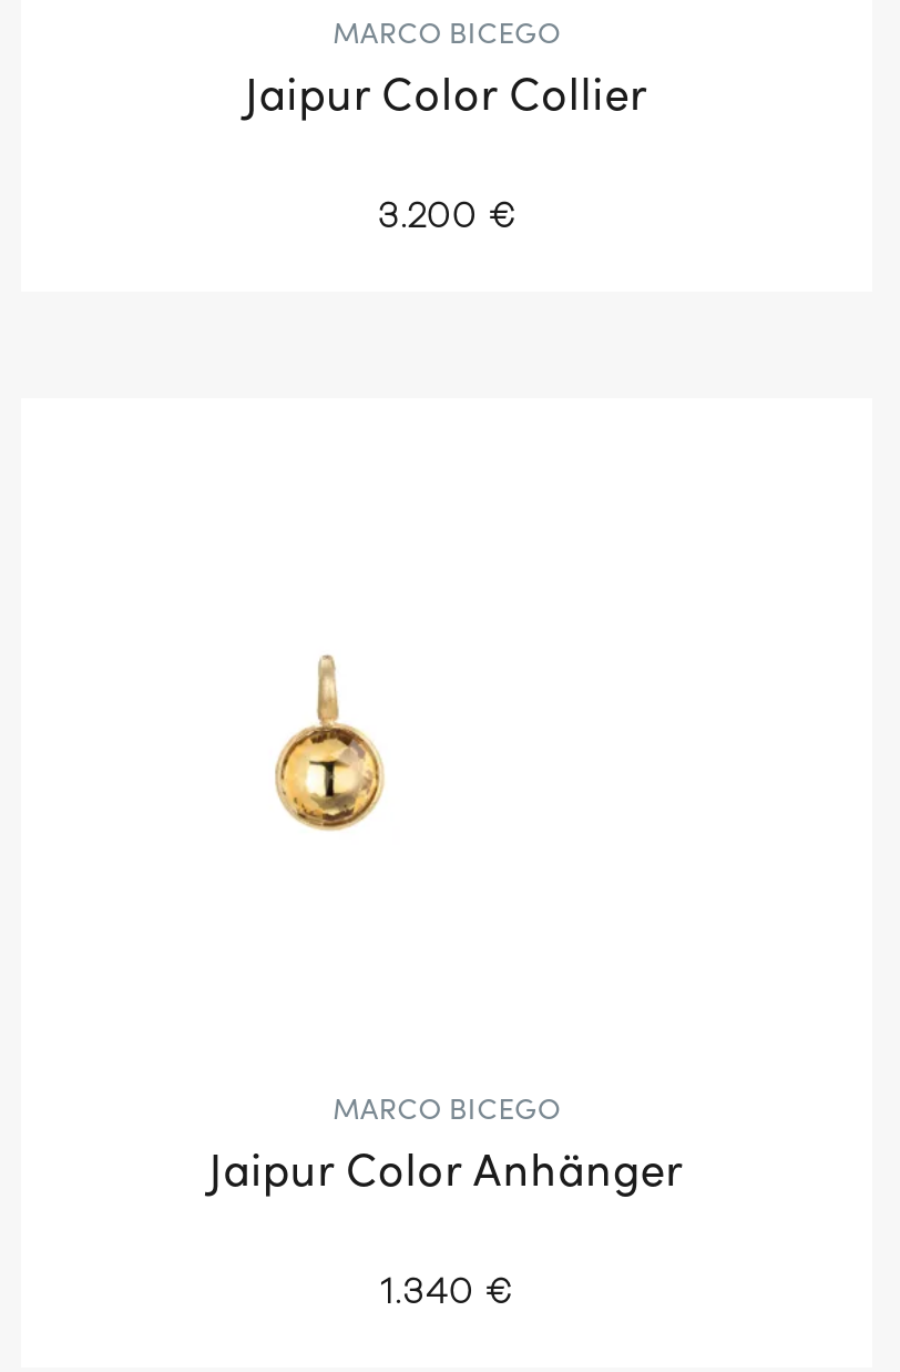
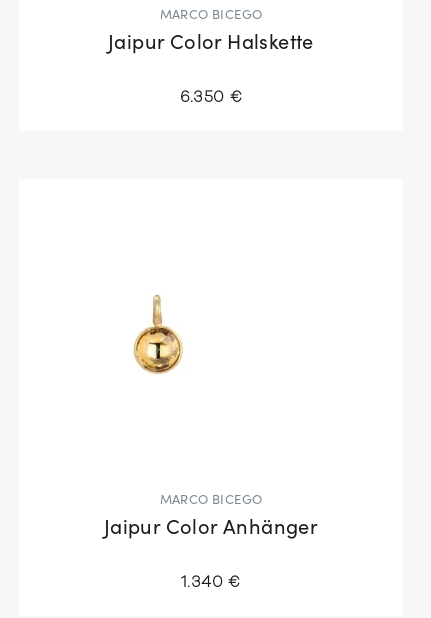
[245,80,648,124] Jaipur Color Collier -> [108,35,314,55] Jaipur Color Halskette
[377,193,516,242] 3.200 € -> [180,86,242,108] 6.350 €

